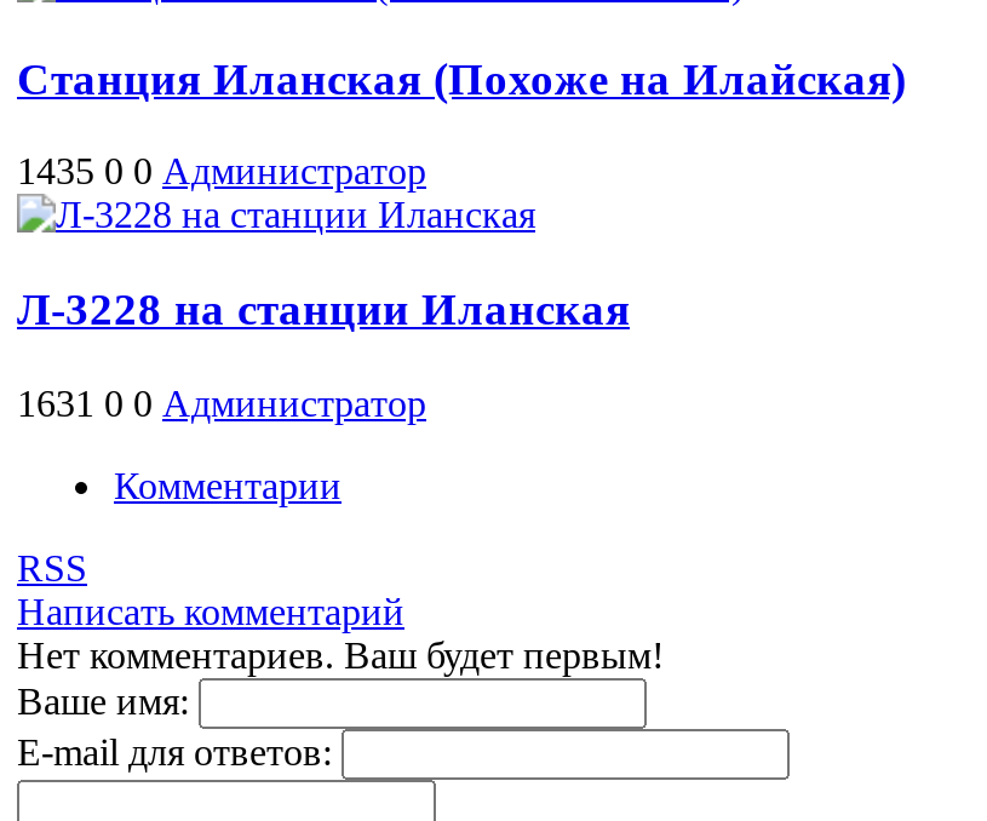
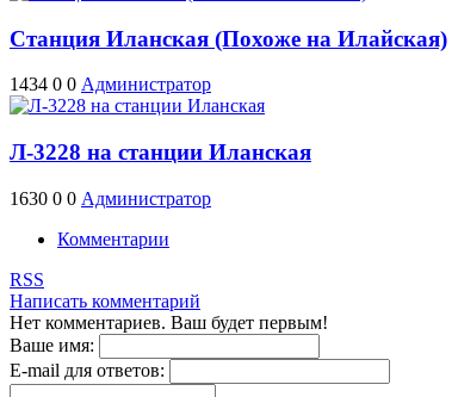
[17,151,426,192] 1435 0 0 Администратор -> [10,74,211,94] 1434 0 0 Администратор
[17,382,426,423] 1631 0 0 Администратор -> [10,188,211,208] 1630 0 0 Администратор

